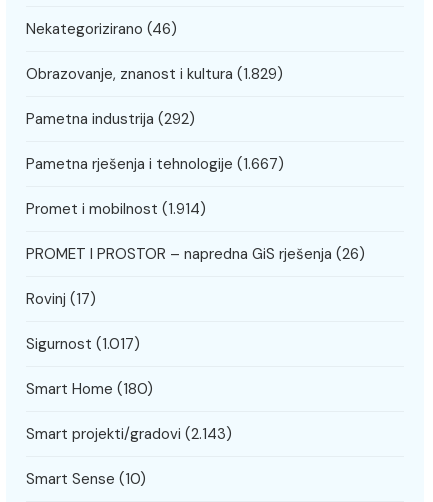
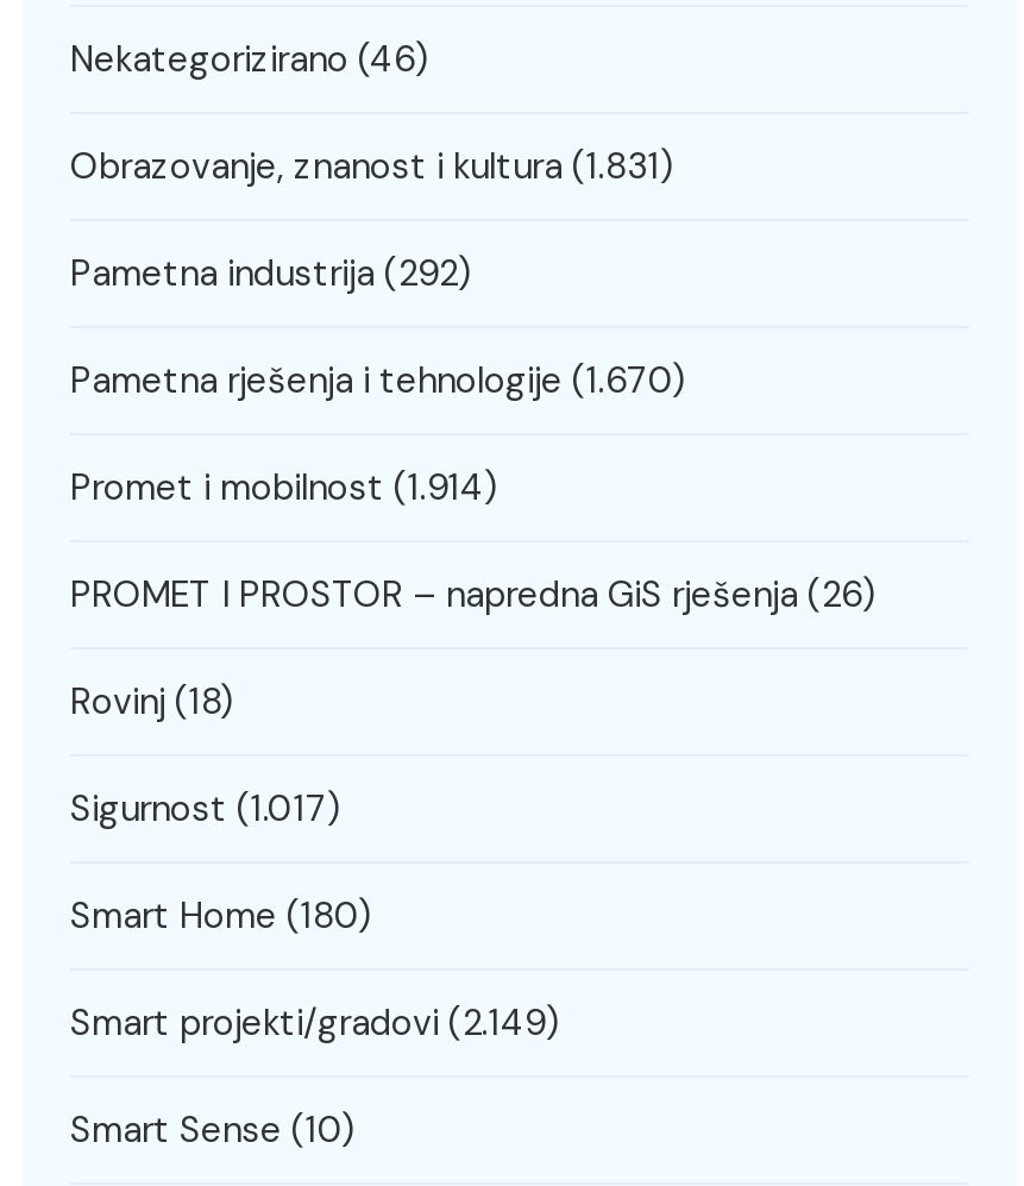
[26,64,283,84] Obrazovanje, znanost i kultura (1.829) -> [70,144,674,191] Obrazovanje, znanost i kultura (1.831)
[26,154,284,174] Pametna rješenja i tehnologije (1.667) -> [70,358,686,405] Pametna rješenja i tehnologije (1.670)
[26,289,96,309] Rovinj (17) -> [70,679,234,727] Rovinj (18)
[26,424,232,444] Smart projekti/gradovi (2.143) -> [70,1000,560,1048] Smart projekti/gradovi (2.149)

